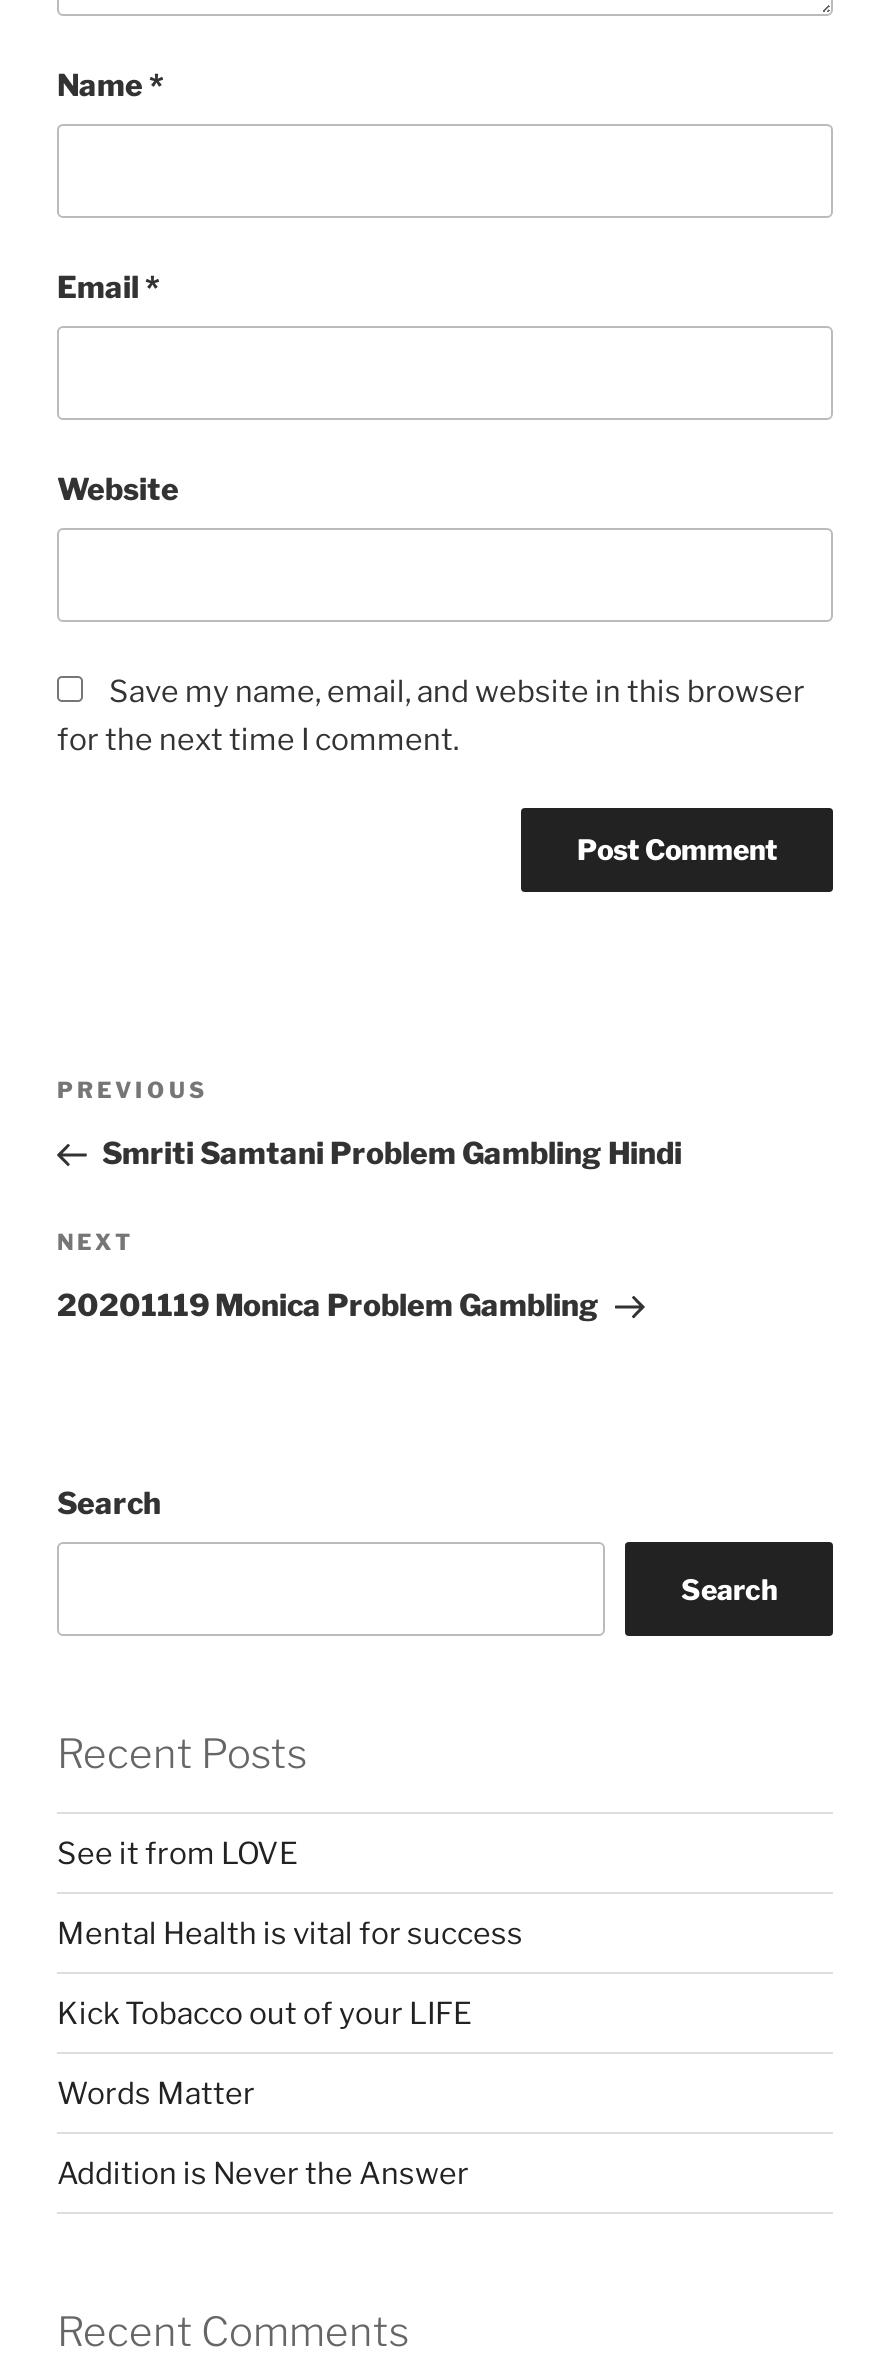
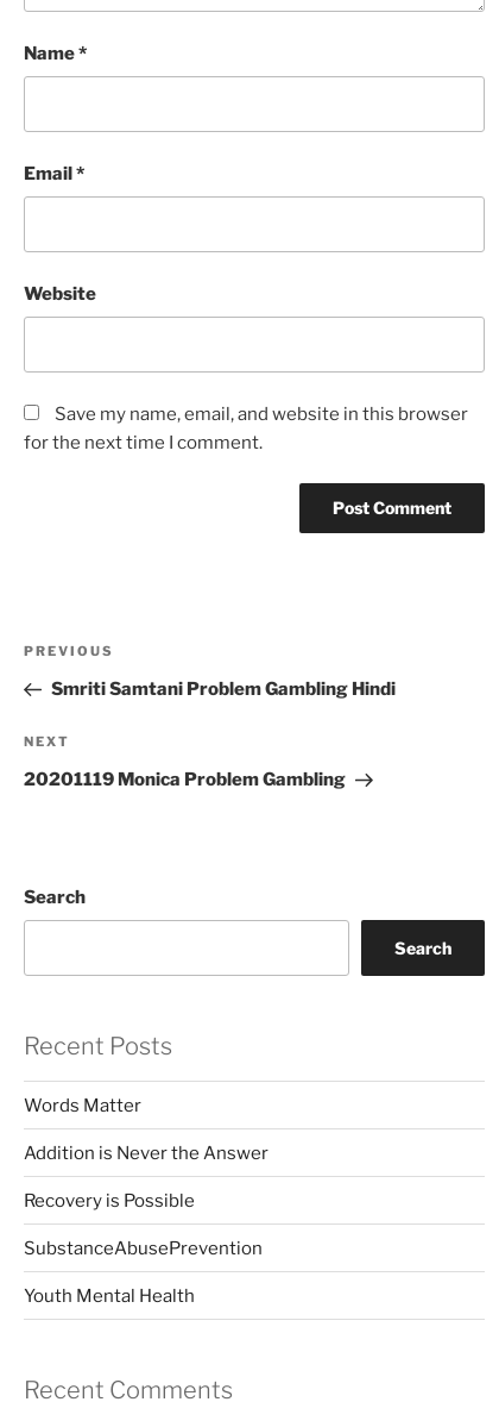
[57,1836,523,2032] See it from LOVE | Mental Health is vital for success | Kick Tobacco out of your LIFE -> none
moved [57,2076,469,2192] -> [24,1095,269,1164]: Words Matter | Addition is Never the Answer
none -> [24,1190,263,1307] Recovery is Possible | SubstanceAbusePrevention | Youth Mental Health

